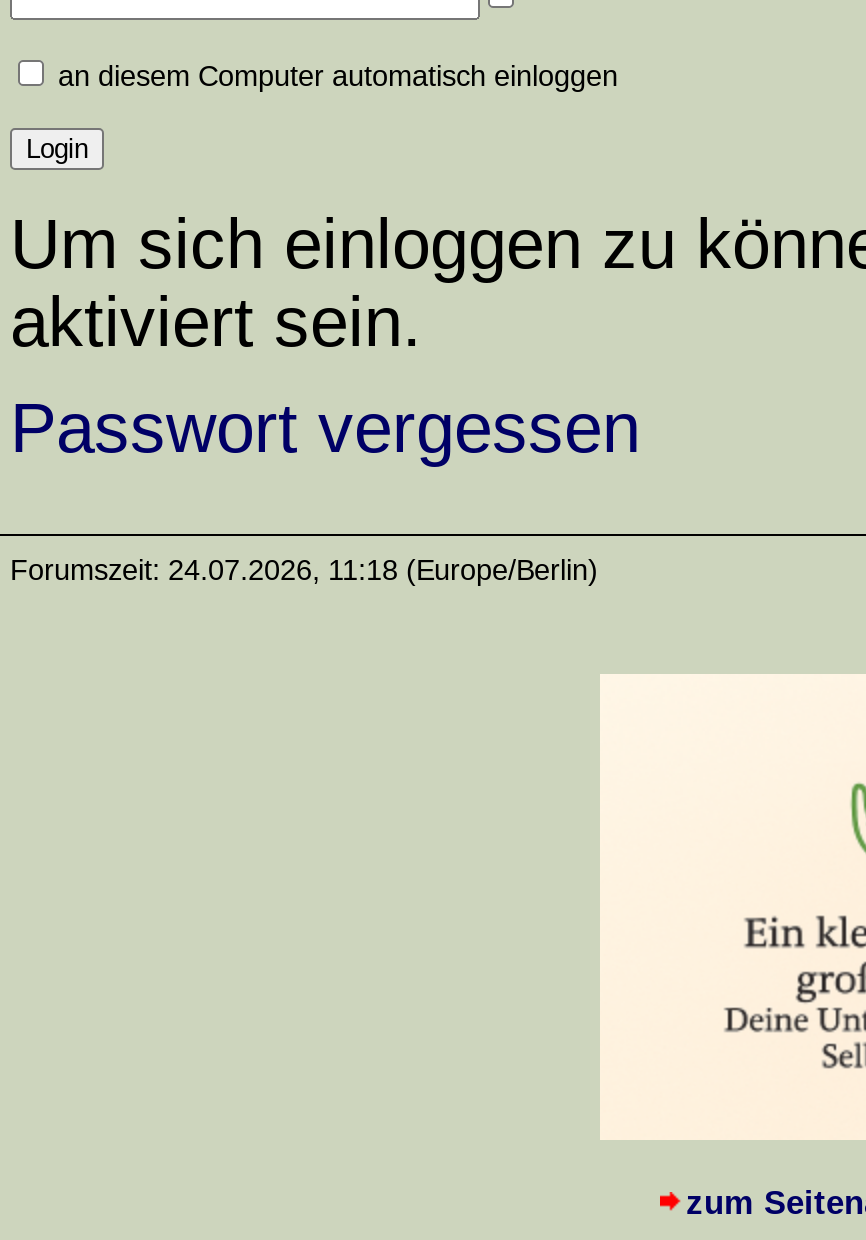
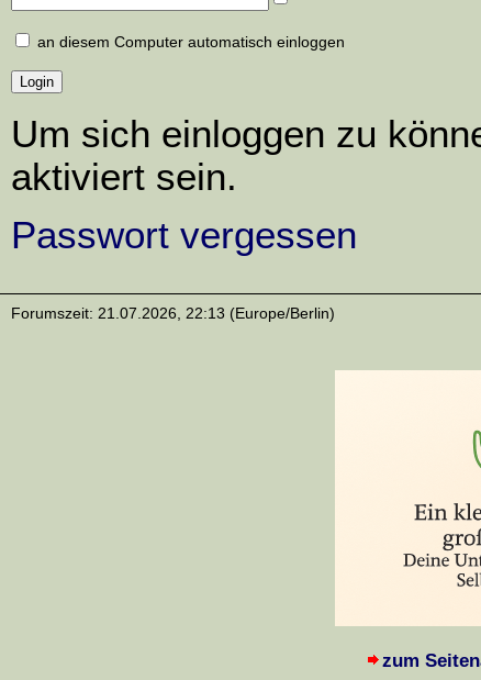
[10,555,598,587] Forumszeit: 24.07.2026, 11:18 (Europe/Berlin) -> [11,305,335,322] Forumszeit: 21.07.2026, 22:13 (Europe/Berlin)

